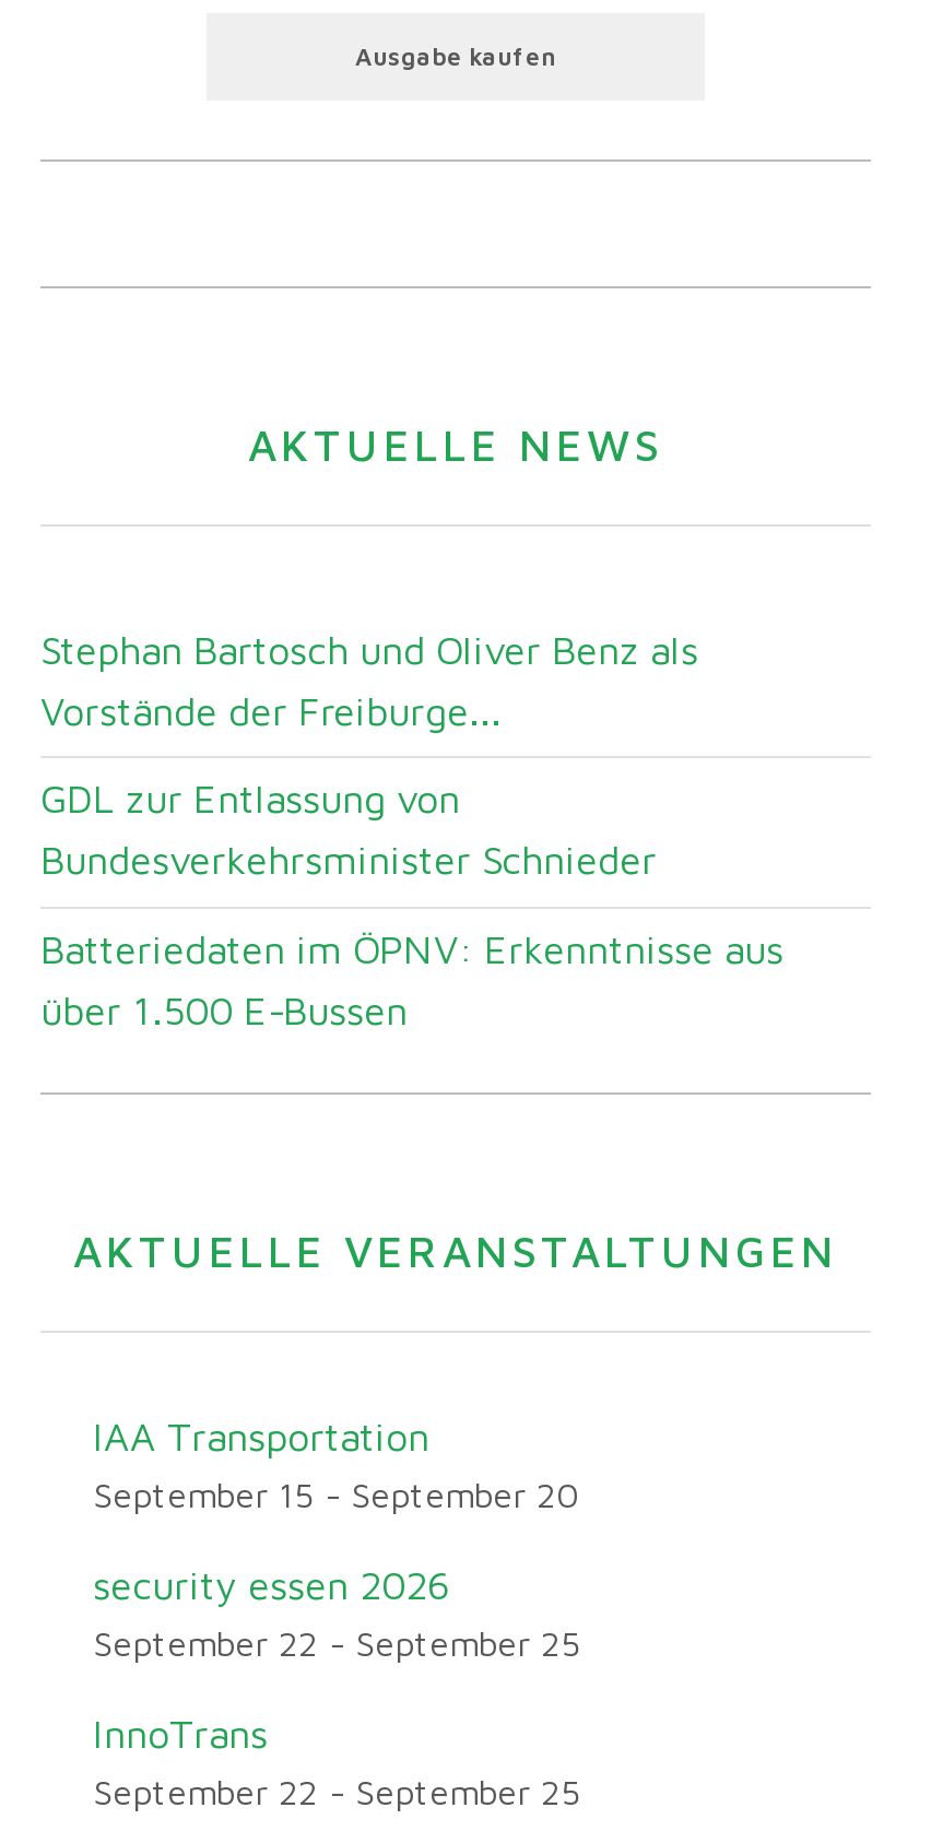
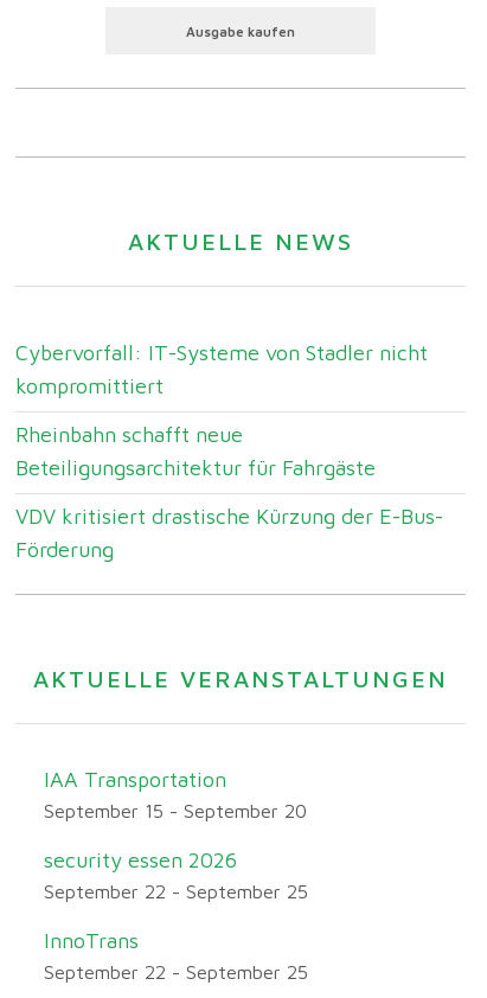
[40,626,698,733] Stephan Bartosch und Oliver Benz als | Vorstände der Freiburge... -> [15,340,428,398] Cybervorfall: IT-Systeme von Stadler nicht | kompromittiert
[40,777,657,884] GDL zur Entlassung von | Bundesverkehrsminister Schnieder -> [15,422,376,480] Rheinbahn schafft neue | Beteiligungsarchitektur für Fahrgäste
[40,927,783,1034] Batteriedaten im ÖPNV: Erkenntnisse aus | über 1.500 E-Bussen -> [15,503,443,561] VDV kritisiert drastische Kürzung der E-Bus- | Förderung

